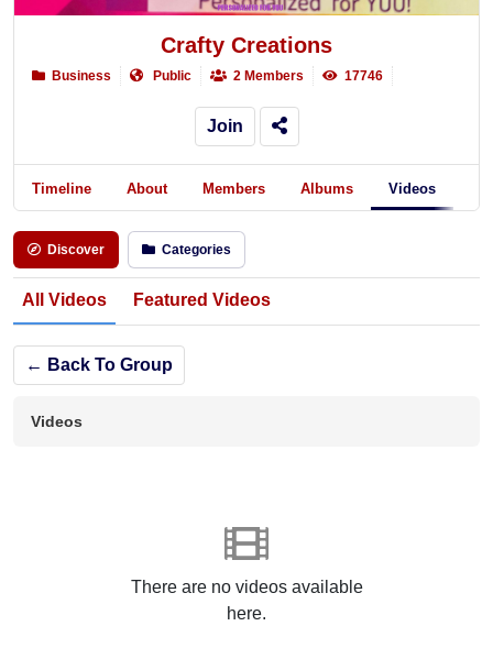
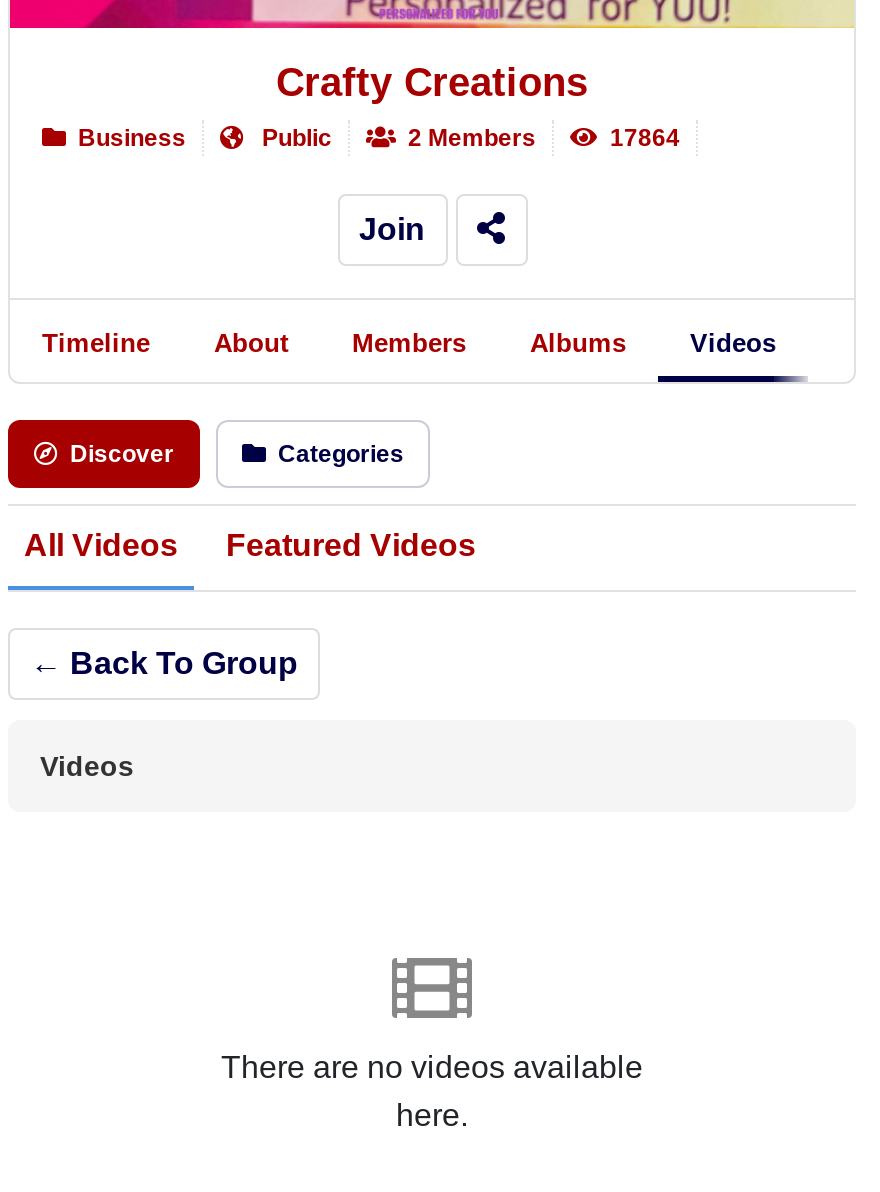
[338,68,383,84] 17746 -> [598,124,680,152] 17864

